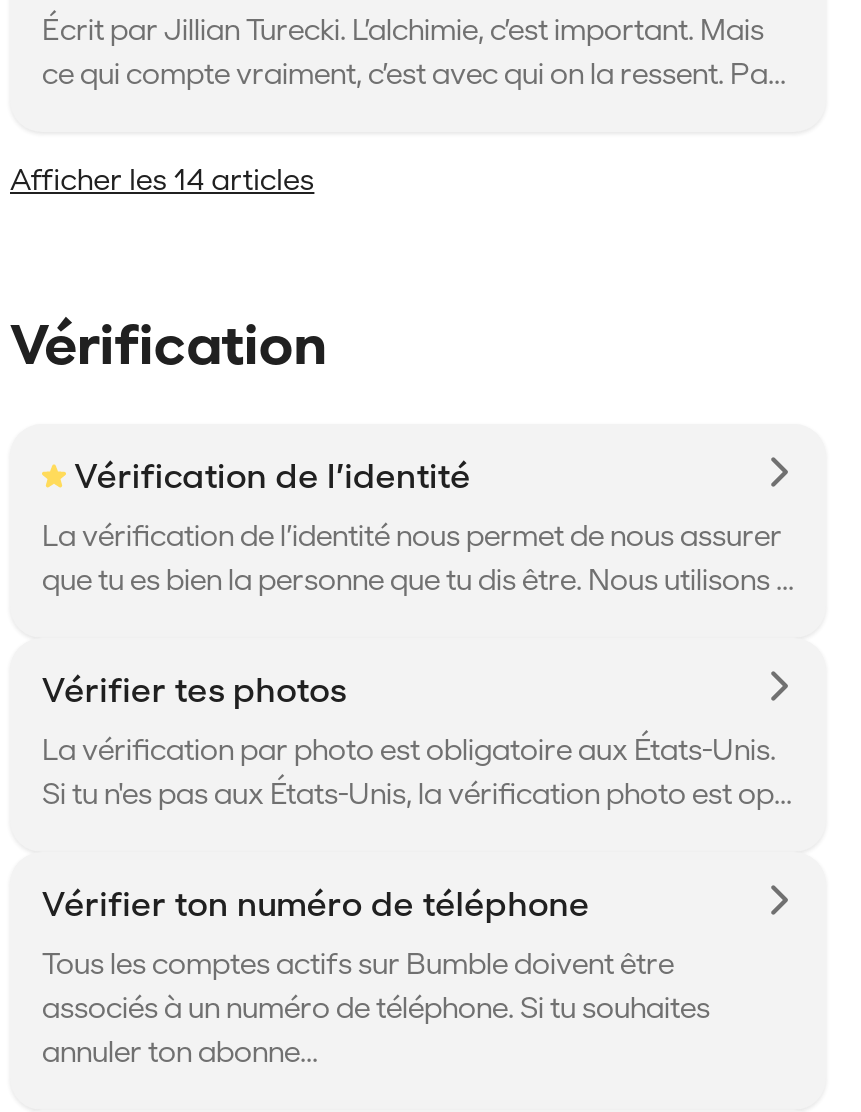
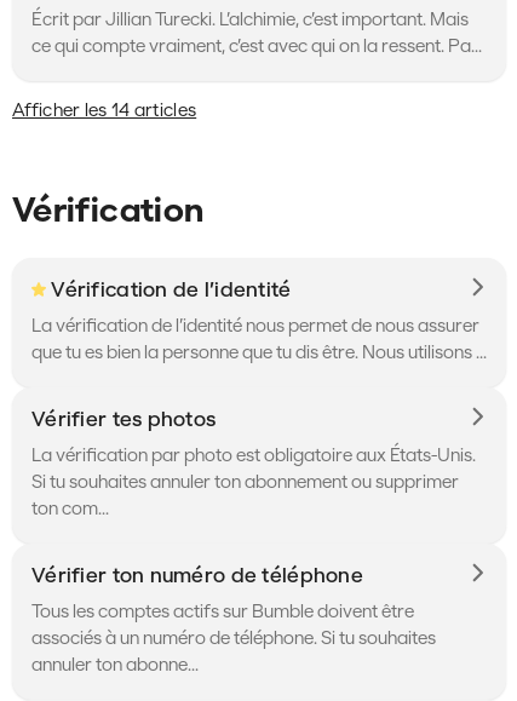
[42,782,792,812] Si tu n'es pas aux États-Unis, la vérification photo est op... -> [31,475,459,519] Si tu souhaites annuler ton abonnement ou supprimer | ton com...

